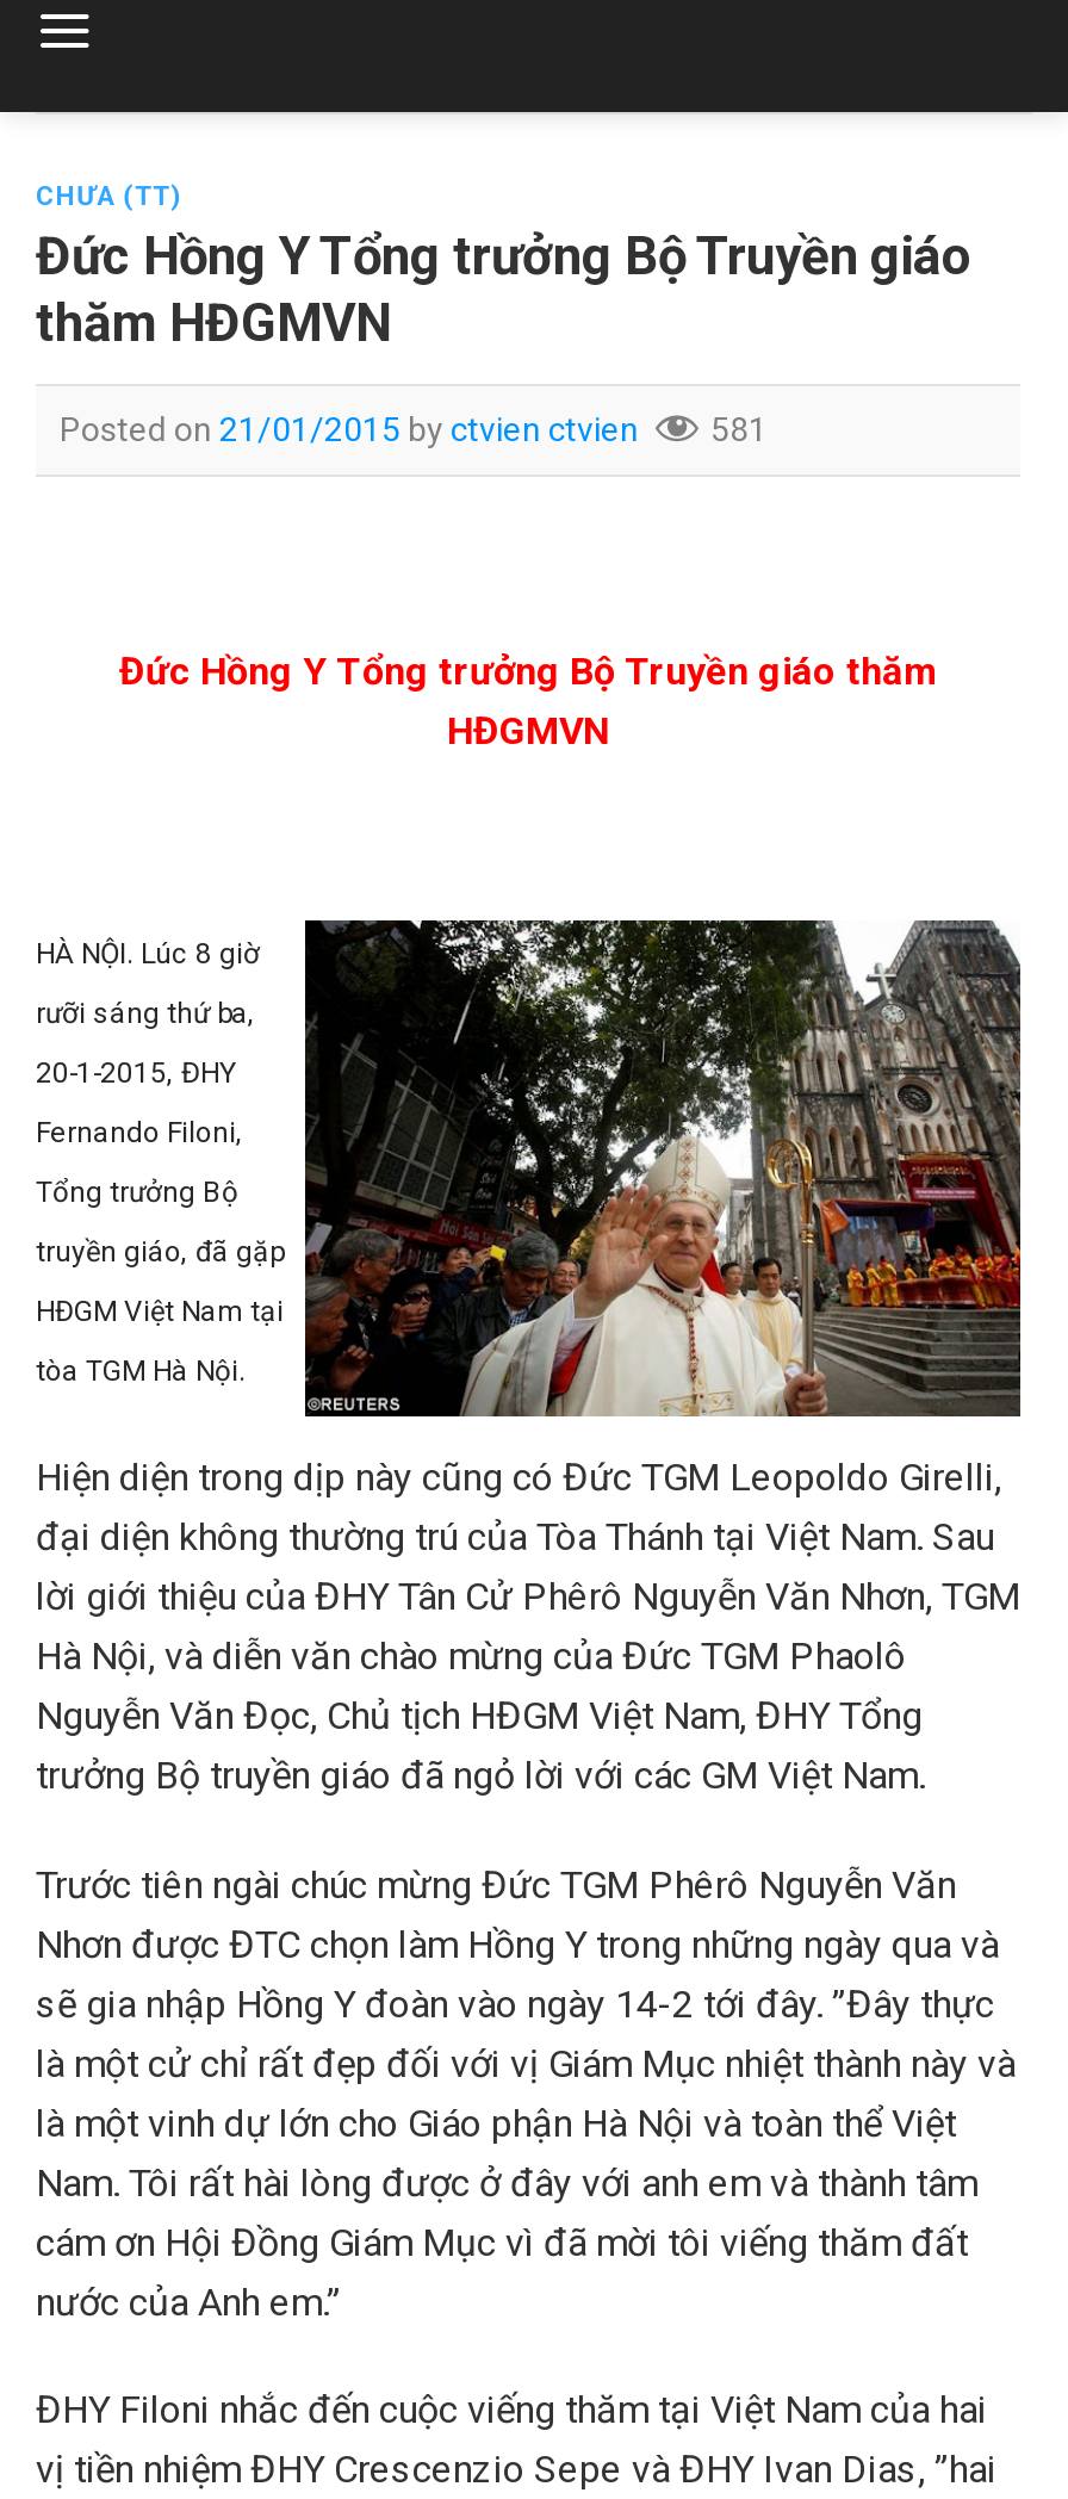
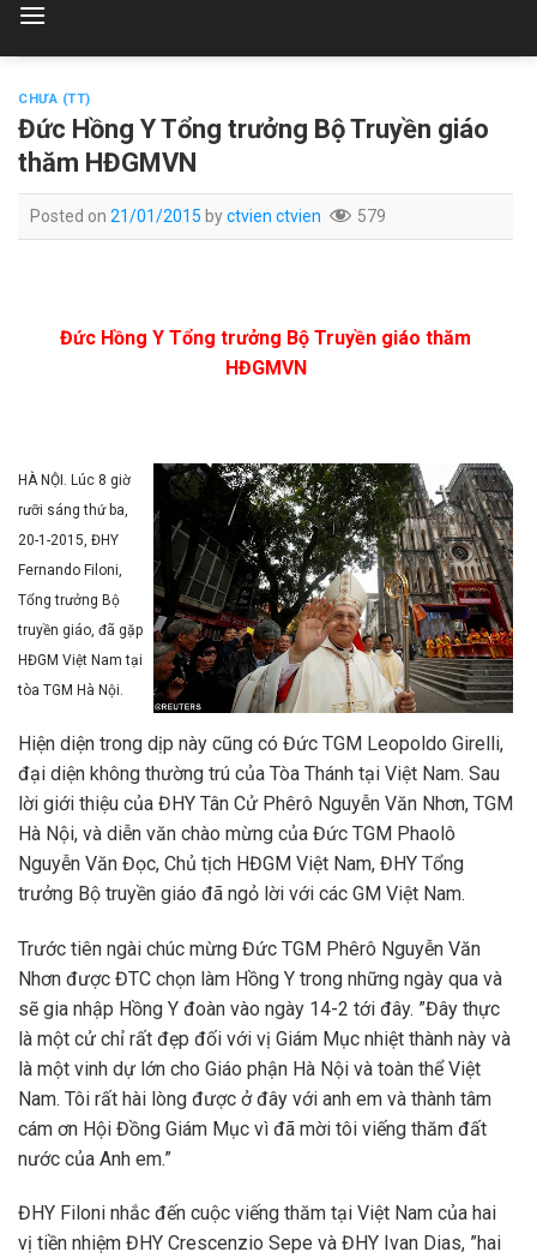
[60,409,768,447] Posted on 21/01/2015 by ctvien ctvien 581 -> [30,206,386,225] Posted on 21/01/2015 by ctvien ctvien 579

